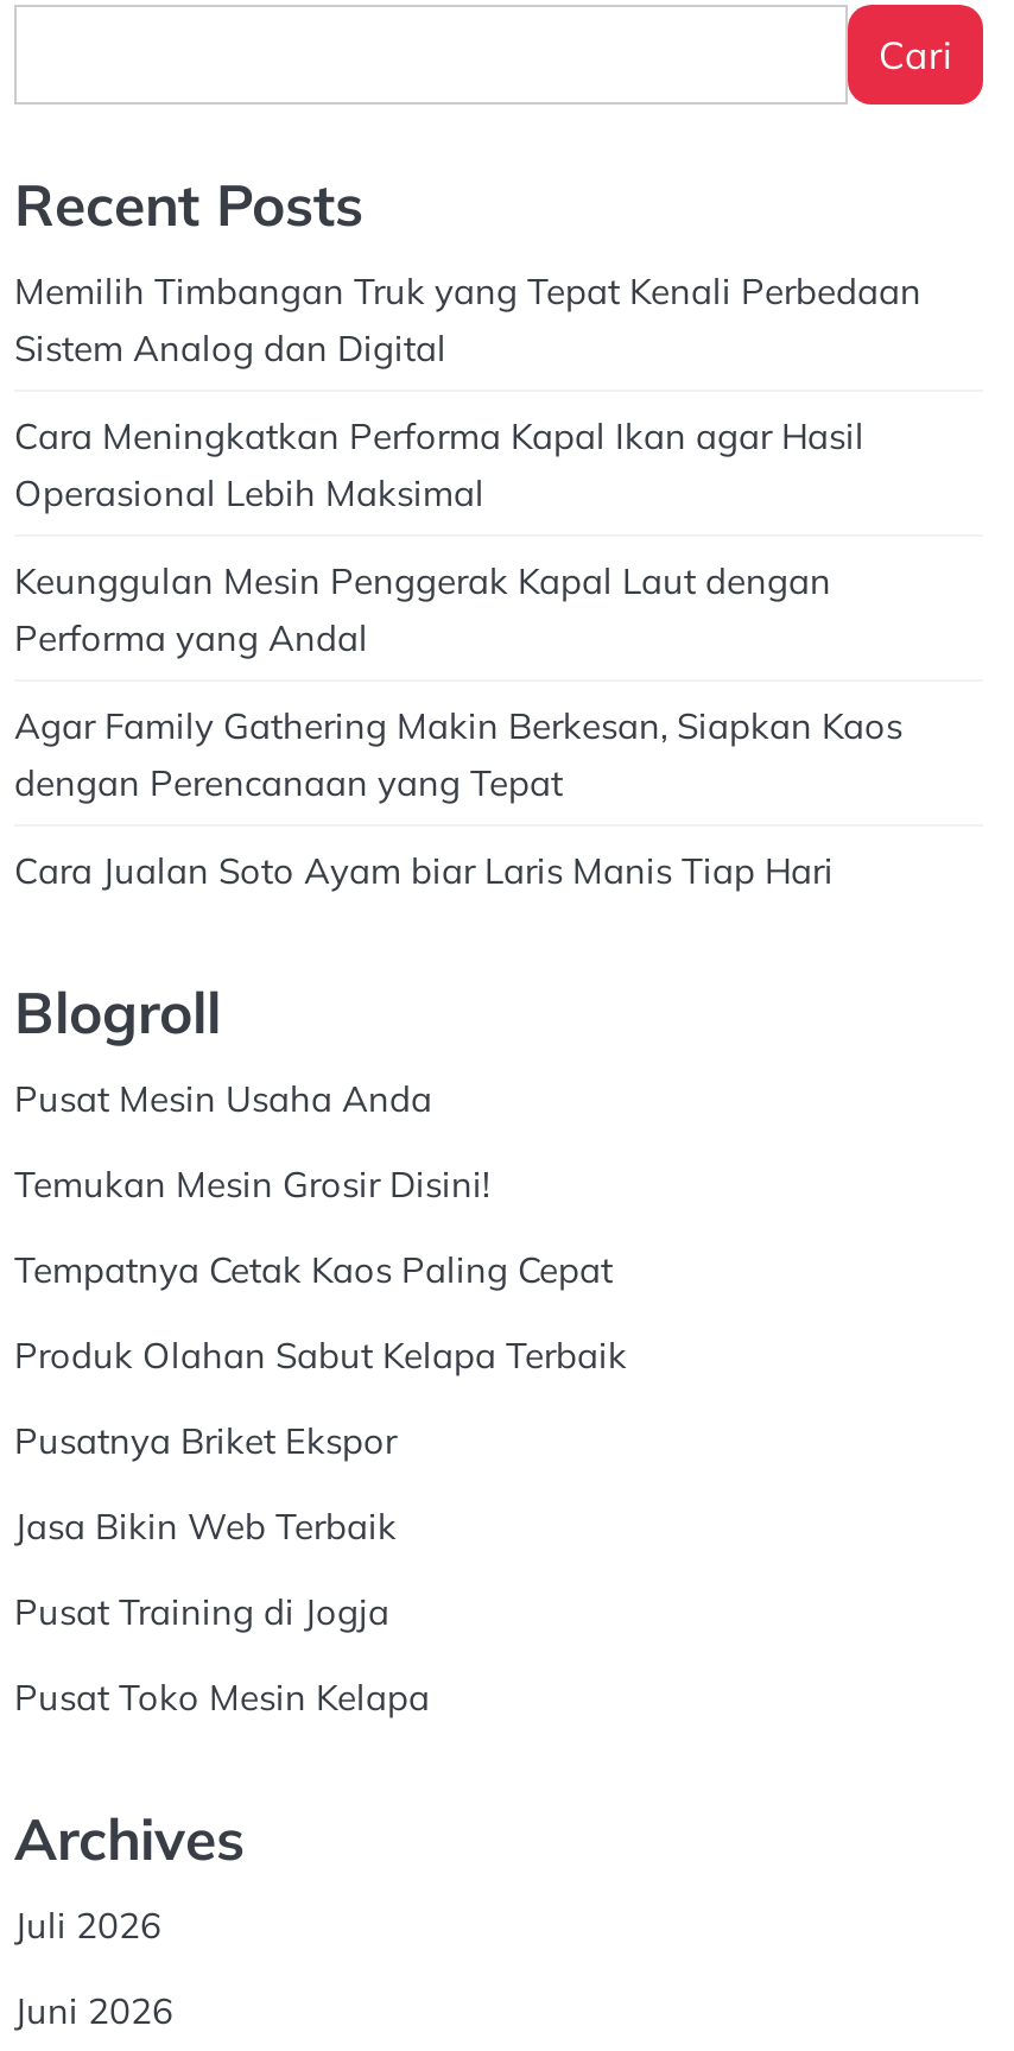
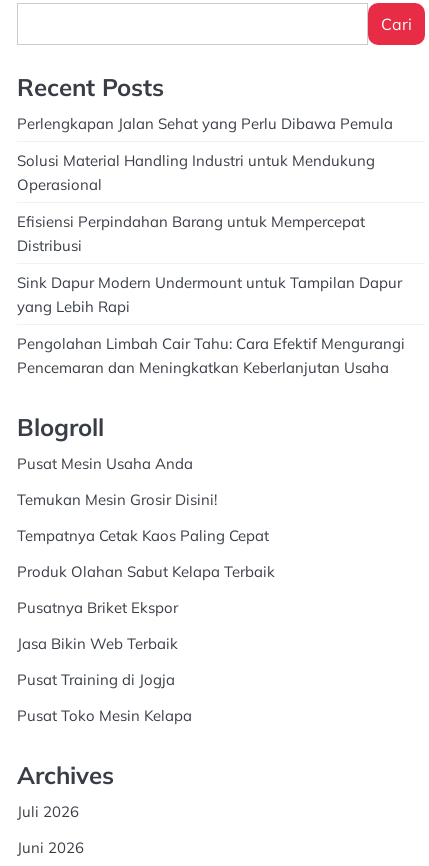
[14,267,921,369] Memilih Timbangan Truk yang Tepat Kenali Perbedaan | Sistem Analog dan Digital -> [17,114,393,133] Perlengkapan Jalan Sehat yang Perlu Dibawa Pemula
[14,412,864,514] Cara Meningkatkan Performa Kapal Ikan agar Hasil | Operasional Lebih Maksimal -> [17,151,375,194] Solusi Material Handling Industri untuk Mendukung | Operasional
[14,557,831,659] Keunggulan Mesin Penggerak Kapal Laut dengan | Performa yang Andal -> [17,212,365,255] Efisiensi Perpindahan Barang untuk Mempercepat | Distribusi
[14,702,902,804] Agar Family Gathering Makin Berkesan, Siapkan Kaos | dengan Perencanaan yang Tepat -> [17,273,402,316] Sink Dapur Modern Undermount untuk Tampilan Dapur | yang Lebih Rapi
[14,847,834,892] Cara Jualan Soto Ayam biar Laris Manis Tiap Hari -> [17,334,405,377] Pengolahan Limbah Cair Tahu: Cara Efektif Mengurangi | Pencemaran dan Meningkatkan Keberlanjutan Usaha

